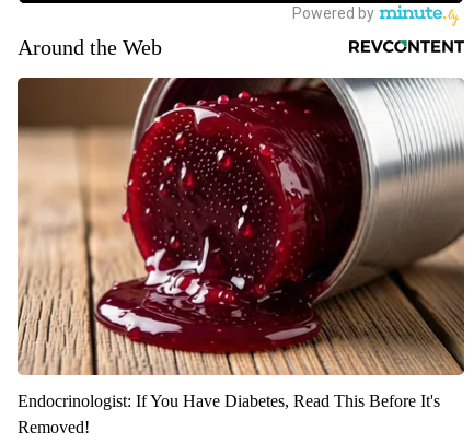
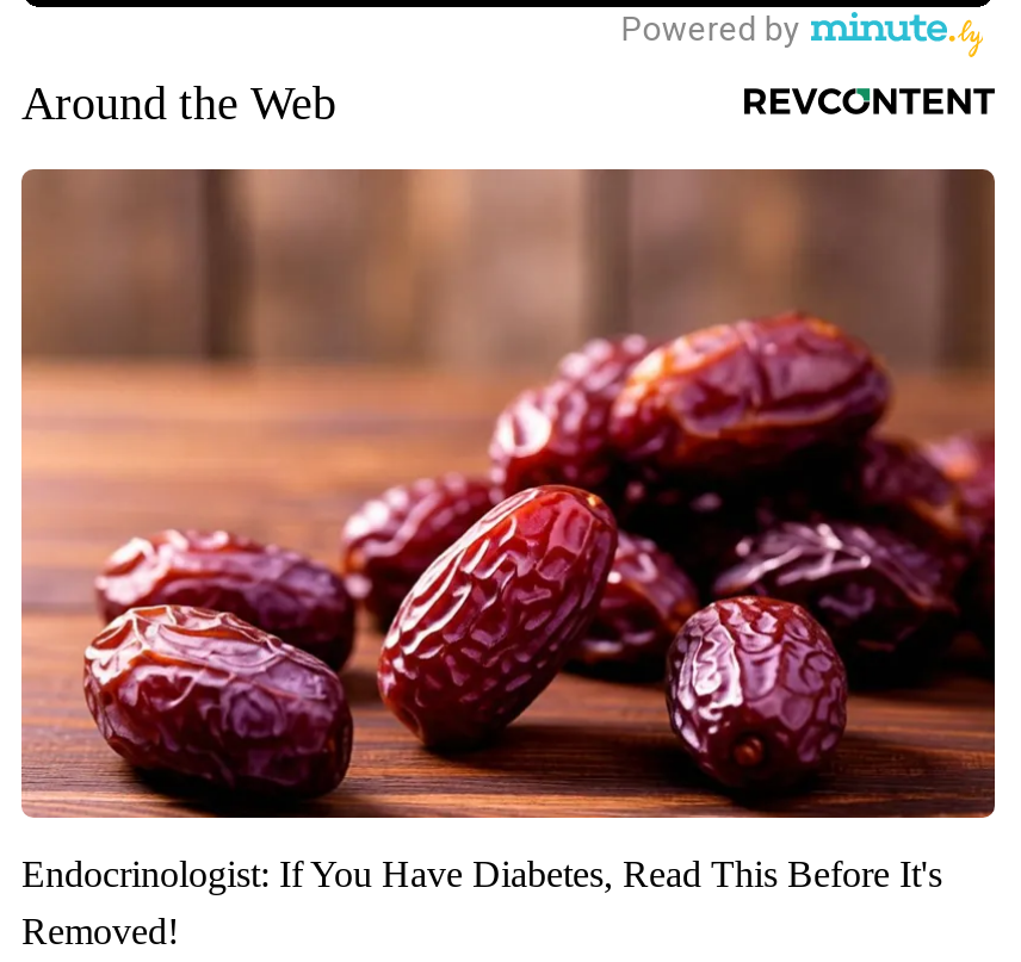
[18,77,465,376] [image] -> [21,167,997,820] [image]

